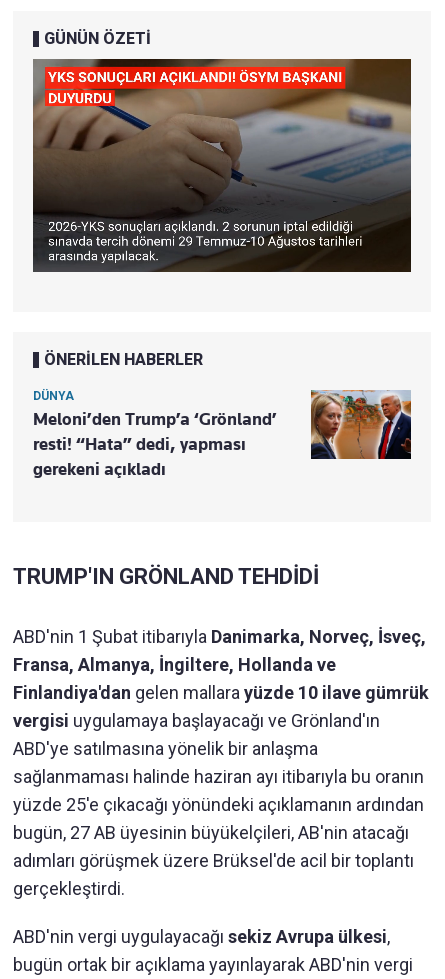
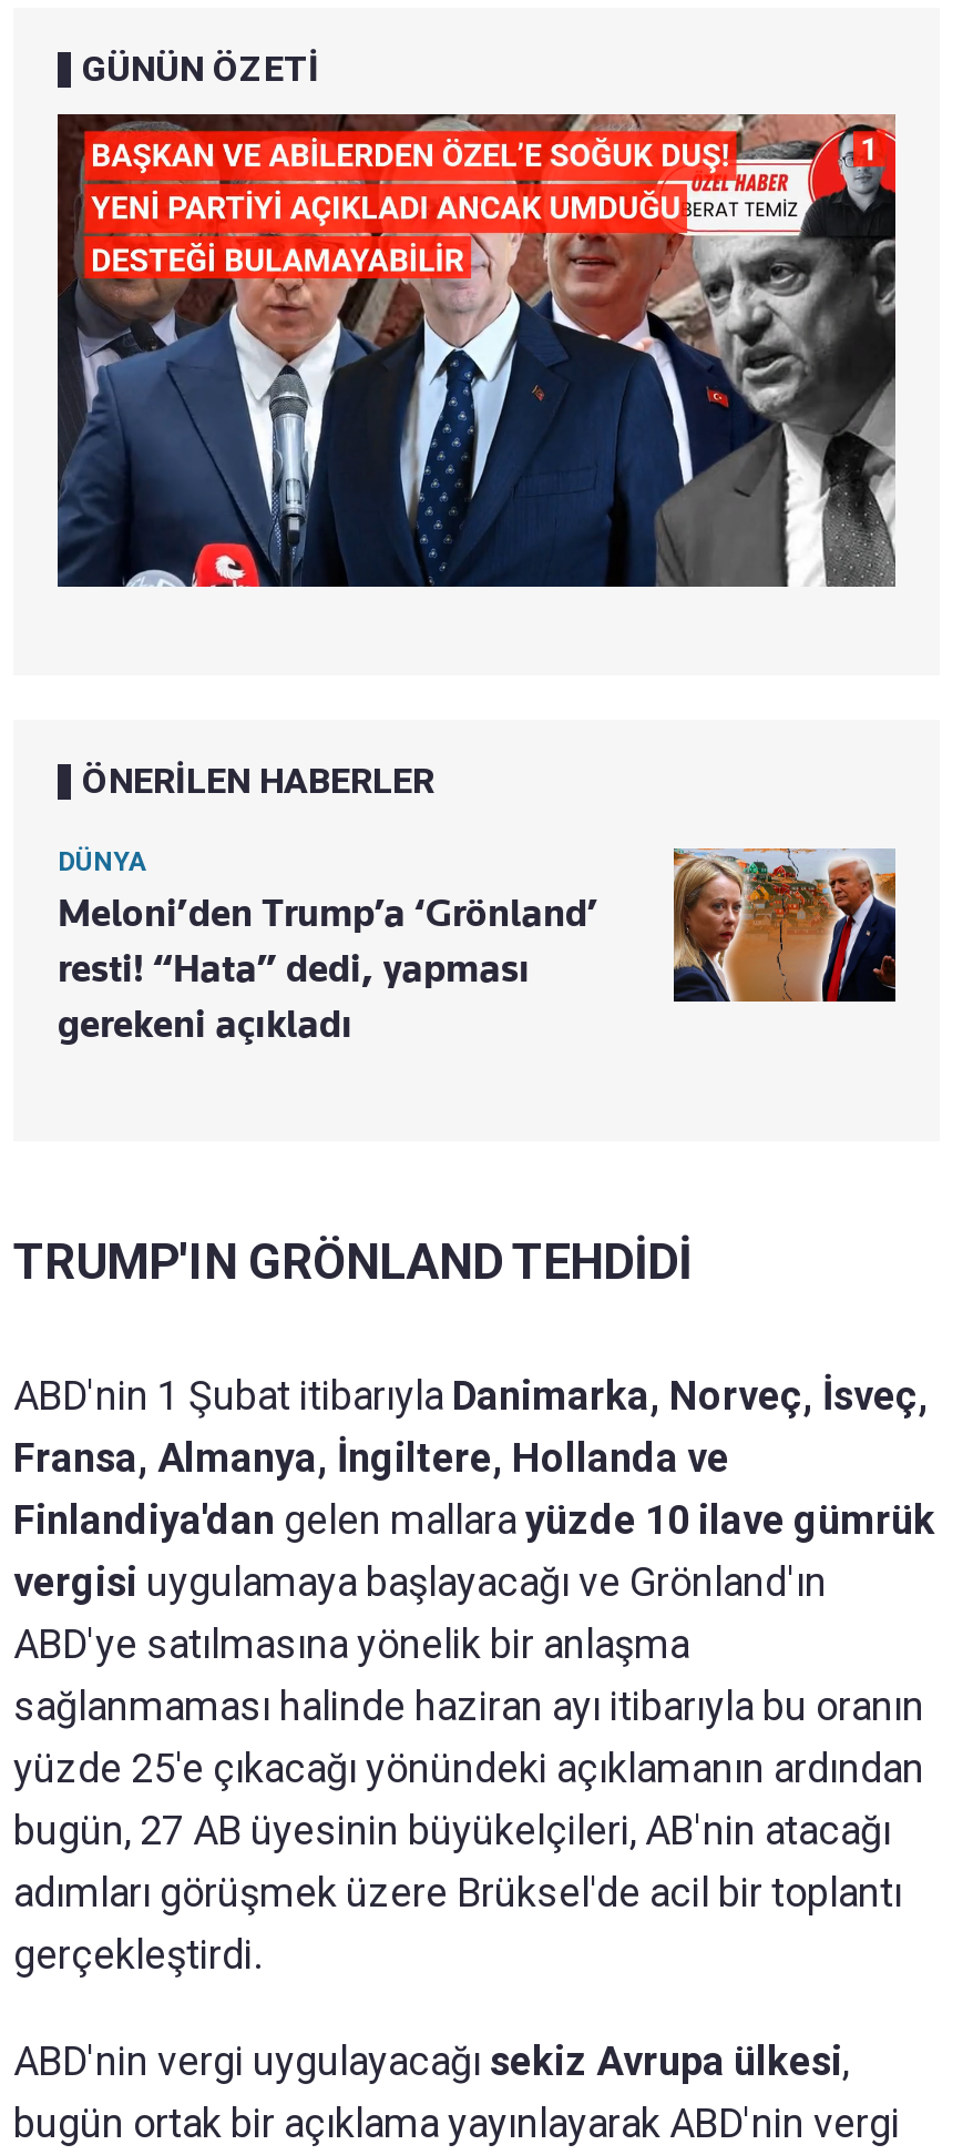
[33,59,412,273] [image] -> [58,112,898,589] [image]

